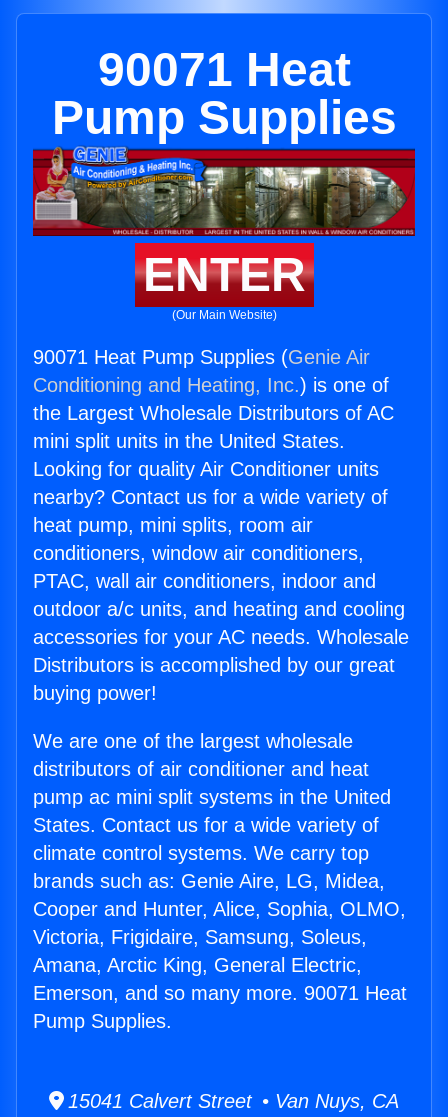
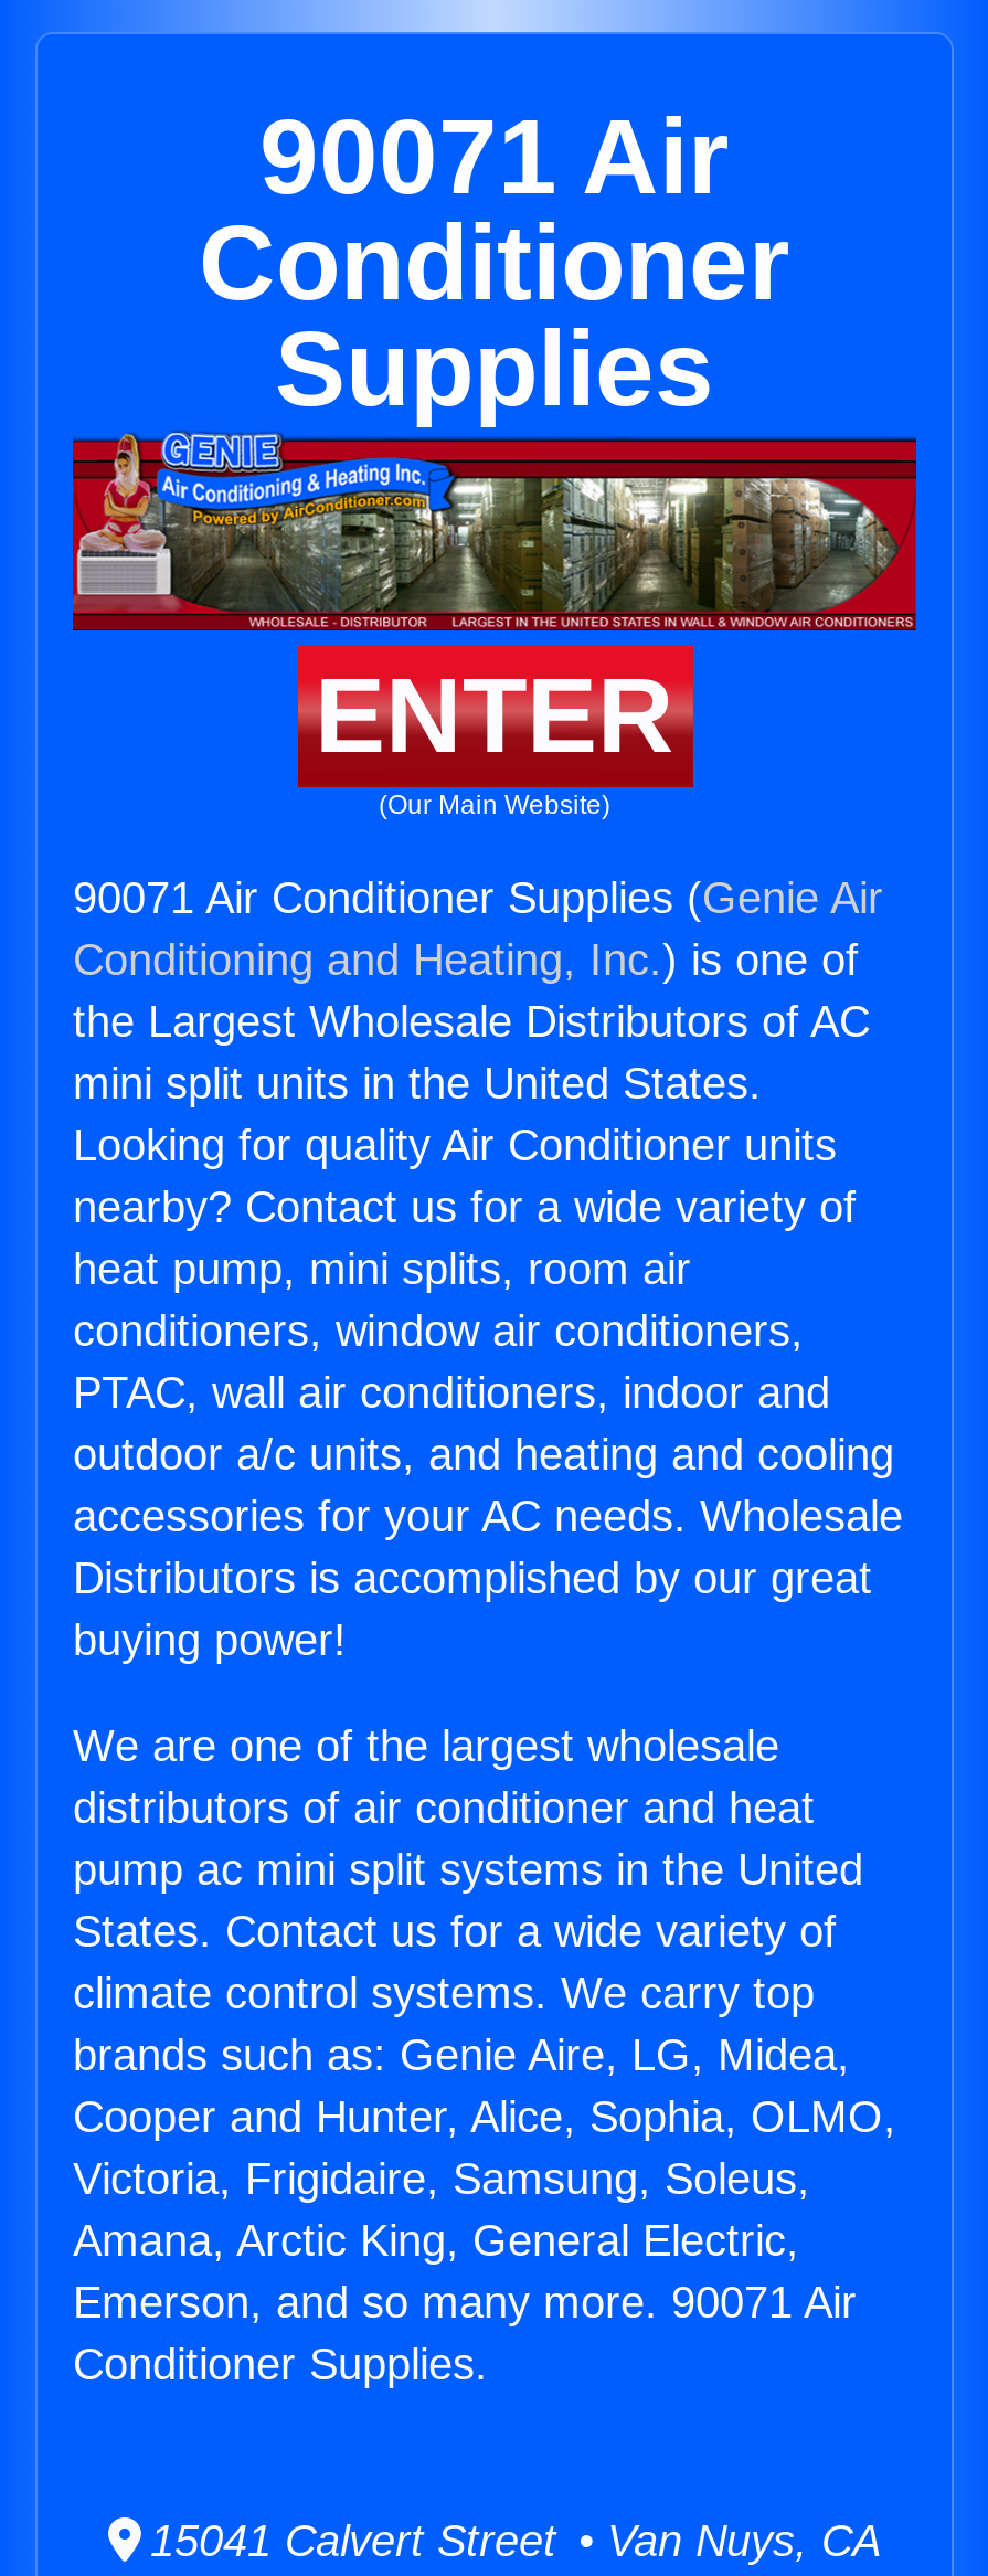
[51,43,396,144] 90071 Heat | Pump Supplies -> [199,98,790,427] 90071 Air | Conditioner | Supplies
[33,346,370,368] 90071 Heat Pump Supplies (Genie Air -> [73,874,883,922] 90071 Air Conditioner Supplies (Genie Air
[33,982,407,1004] Emerson, and so many more. 90071 Heat -> [73,2278,857,2327] Emerson, and so many more. 90071 Air
[33,1010,172,1032] Pump Supplies. -> [73,2340,488,2389] Conditioner Supplies.

